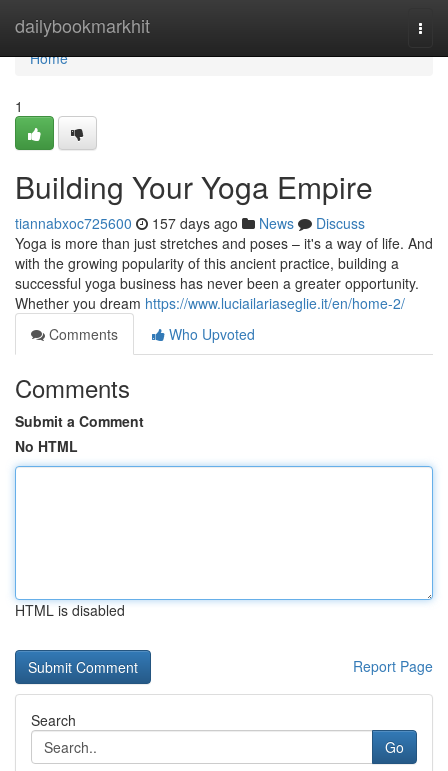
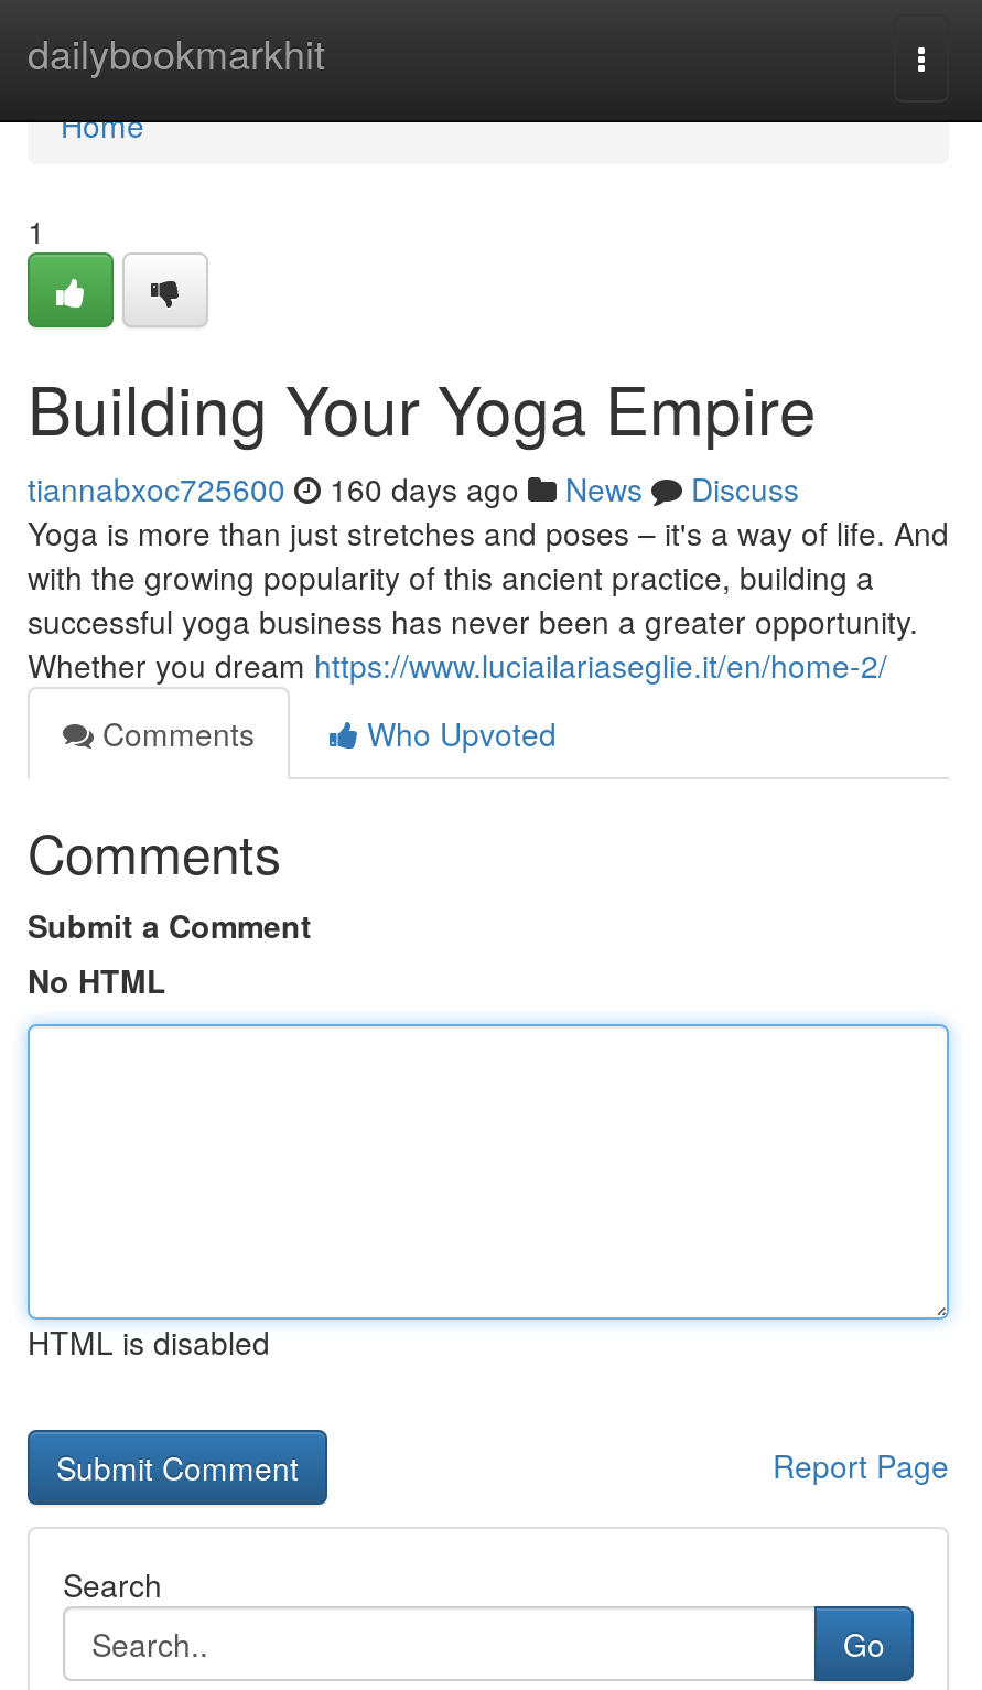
[15,213,365,233] tiannabxoc725600 157 days ago News Discuss -> [28,466,799,510] tiannabxoc725600 160 days ago News Discuss

